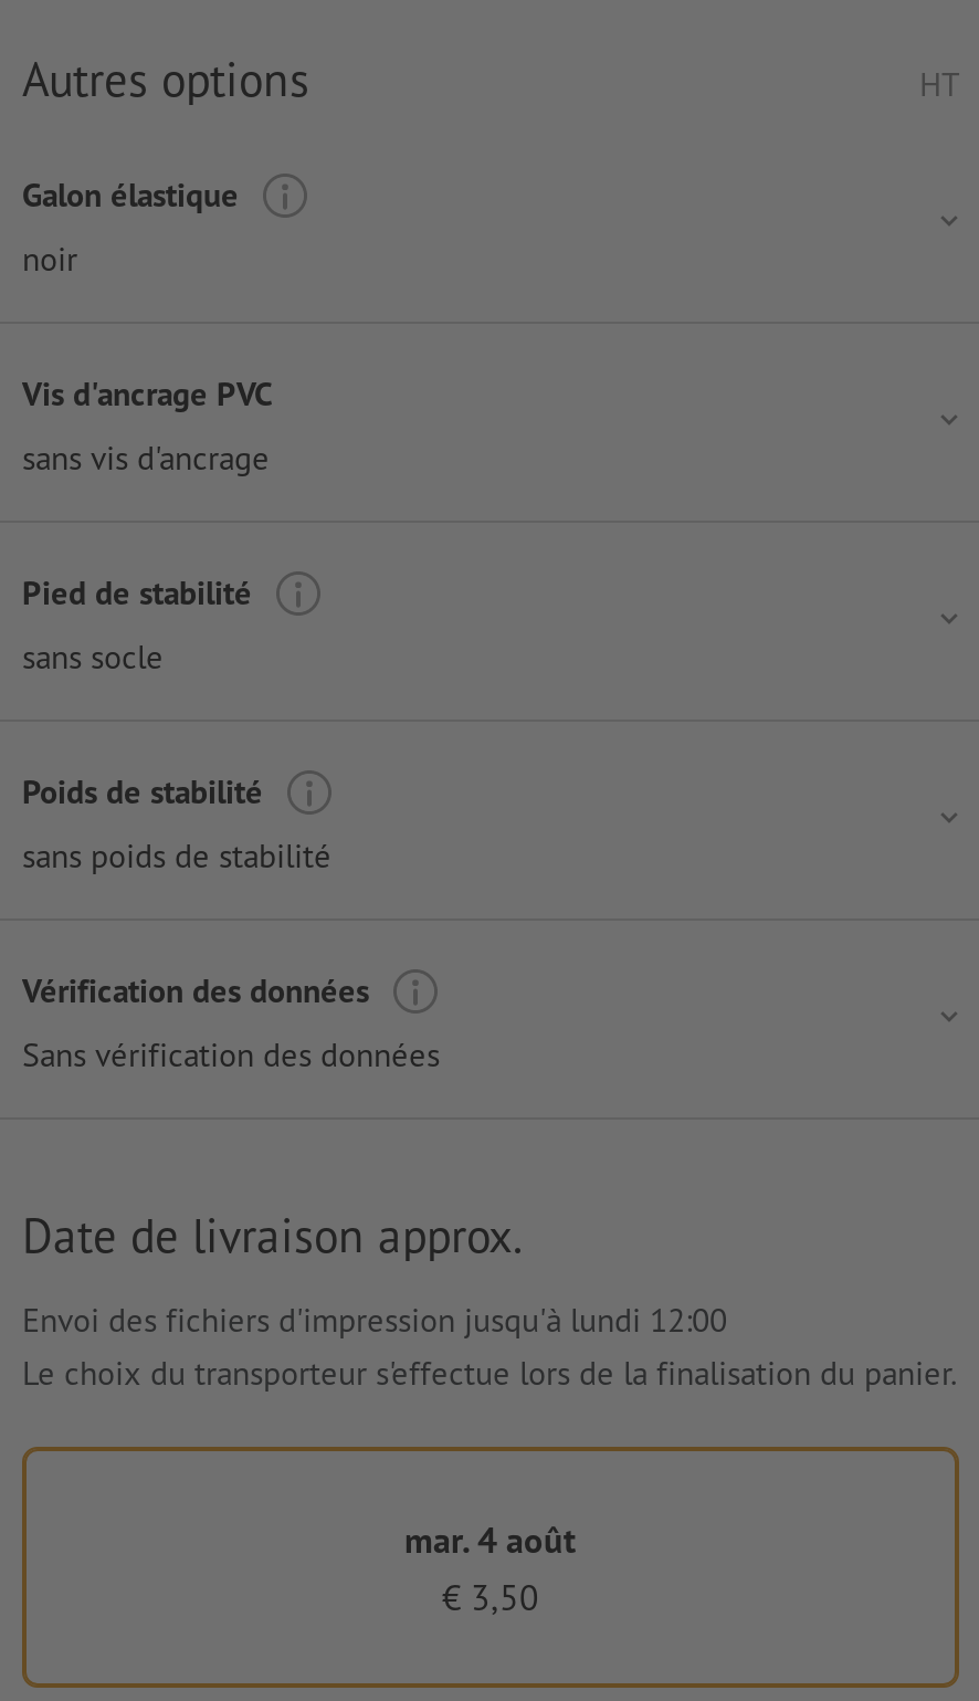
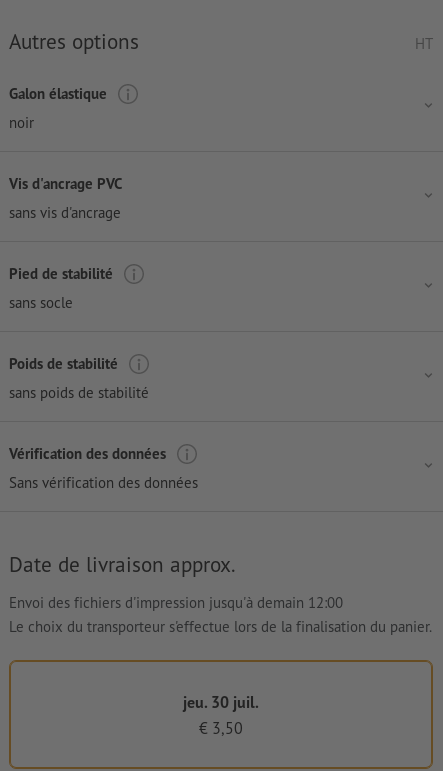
[22,1298,727,1340] Envoi des fichiers d'impression jusqu'à lundi 12:00 -> [9,593,343,612] Envoi des fichiers d'impression jusqu'à demain 12:00
[404,1517,577,1562] mar. 4 août -> [183,692,259,712] jeu. 30 juil.

